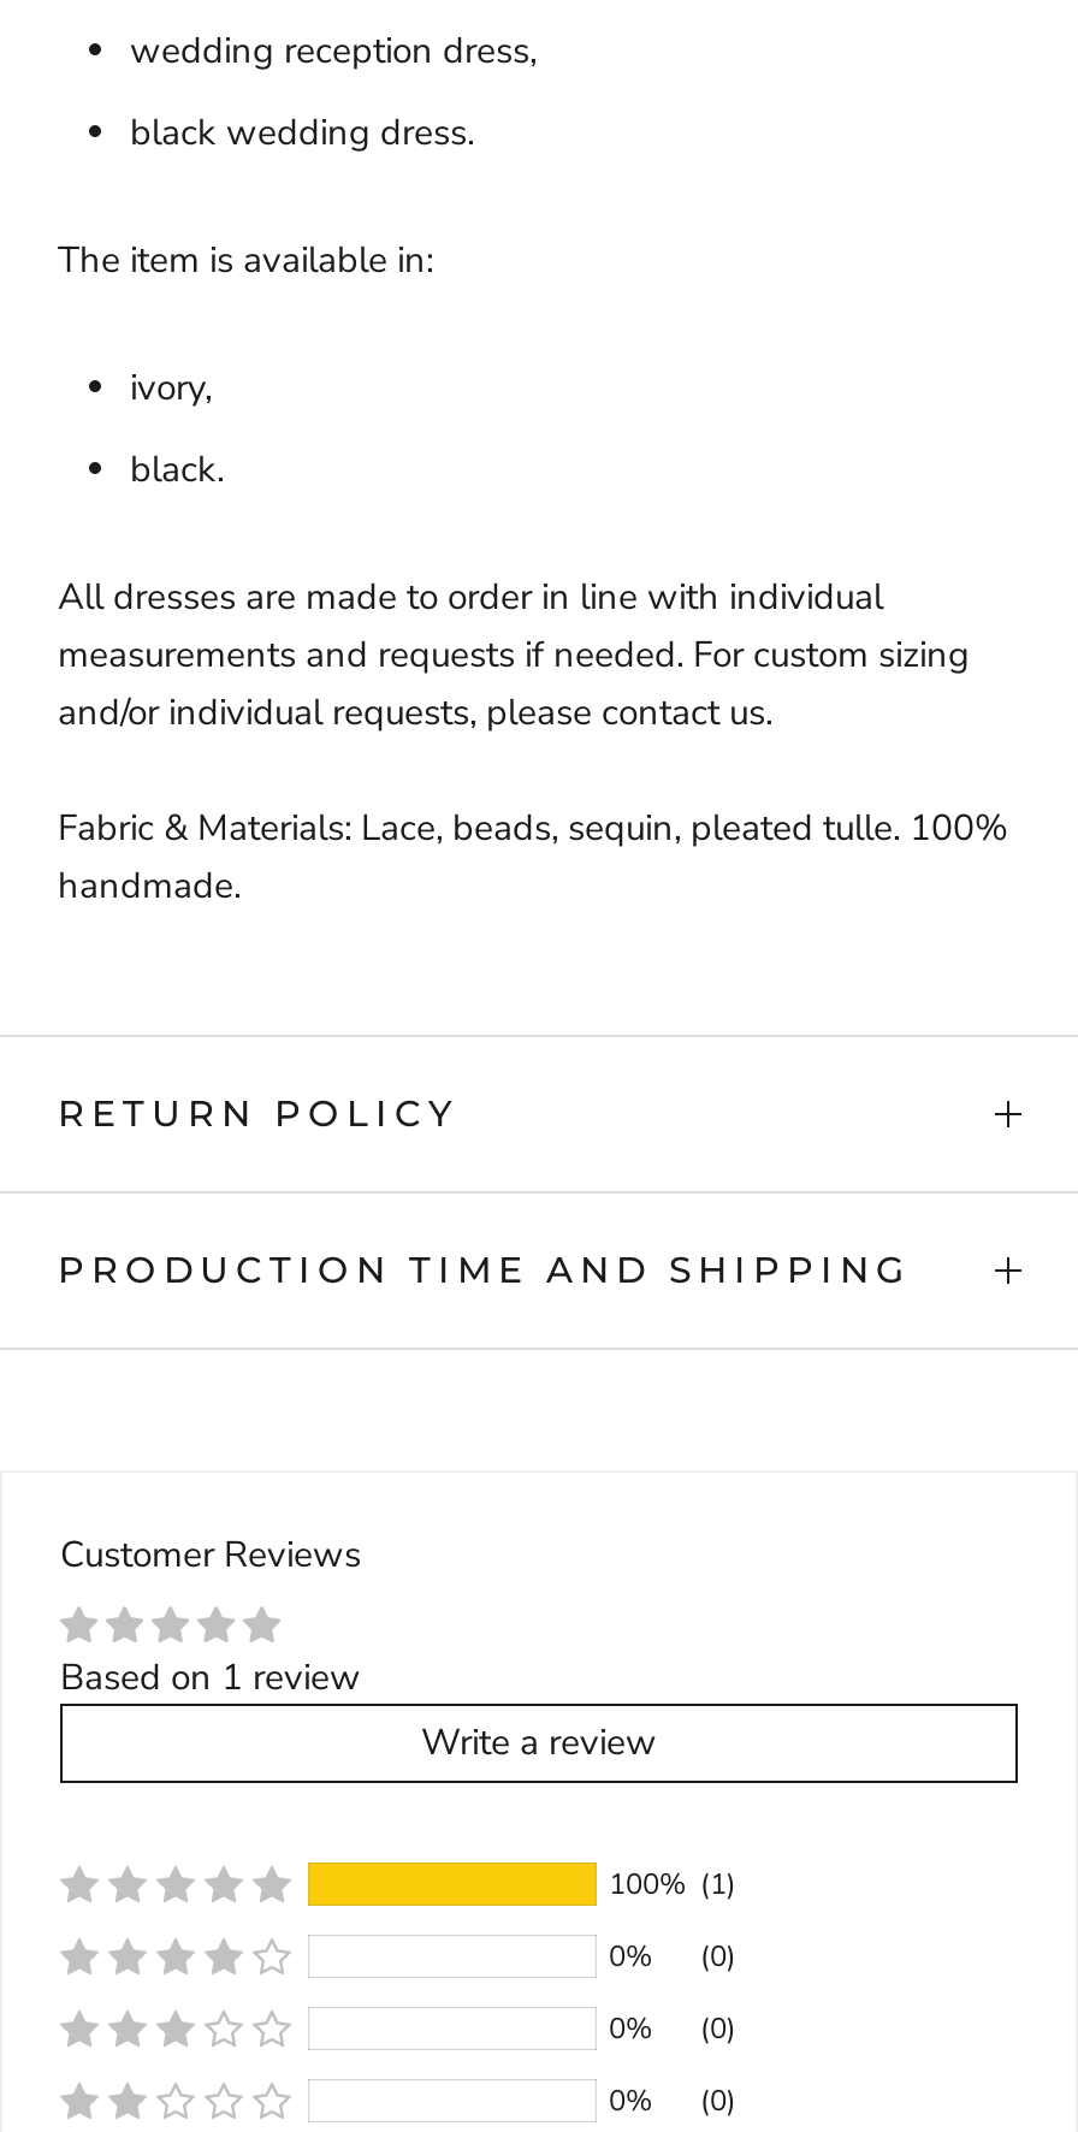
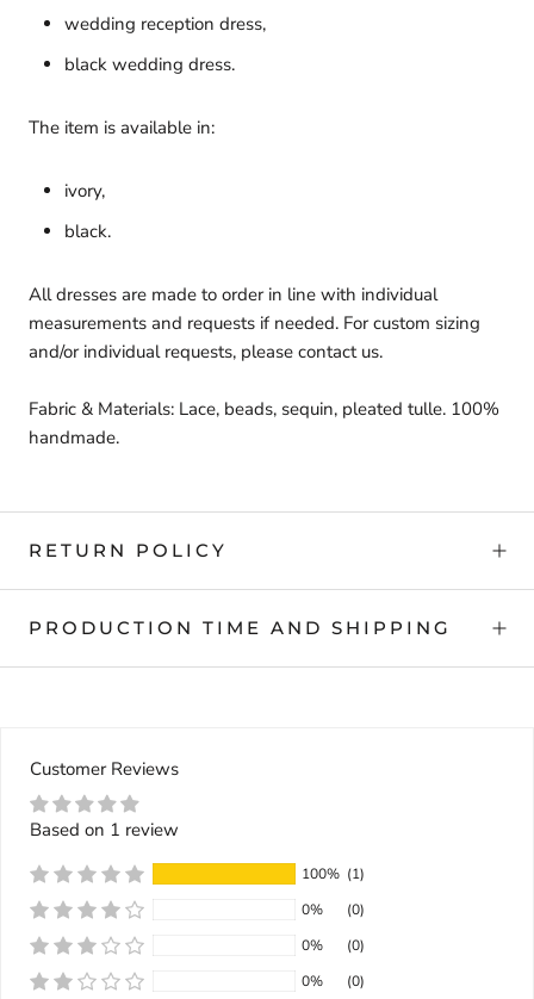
[421,1717,657,1766] Write a review -> none

